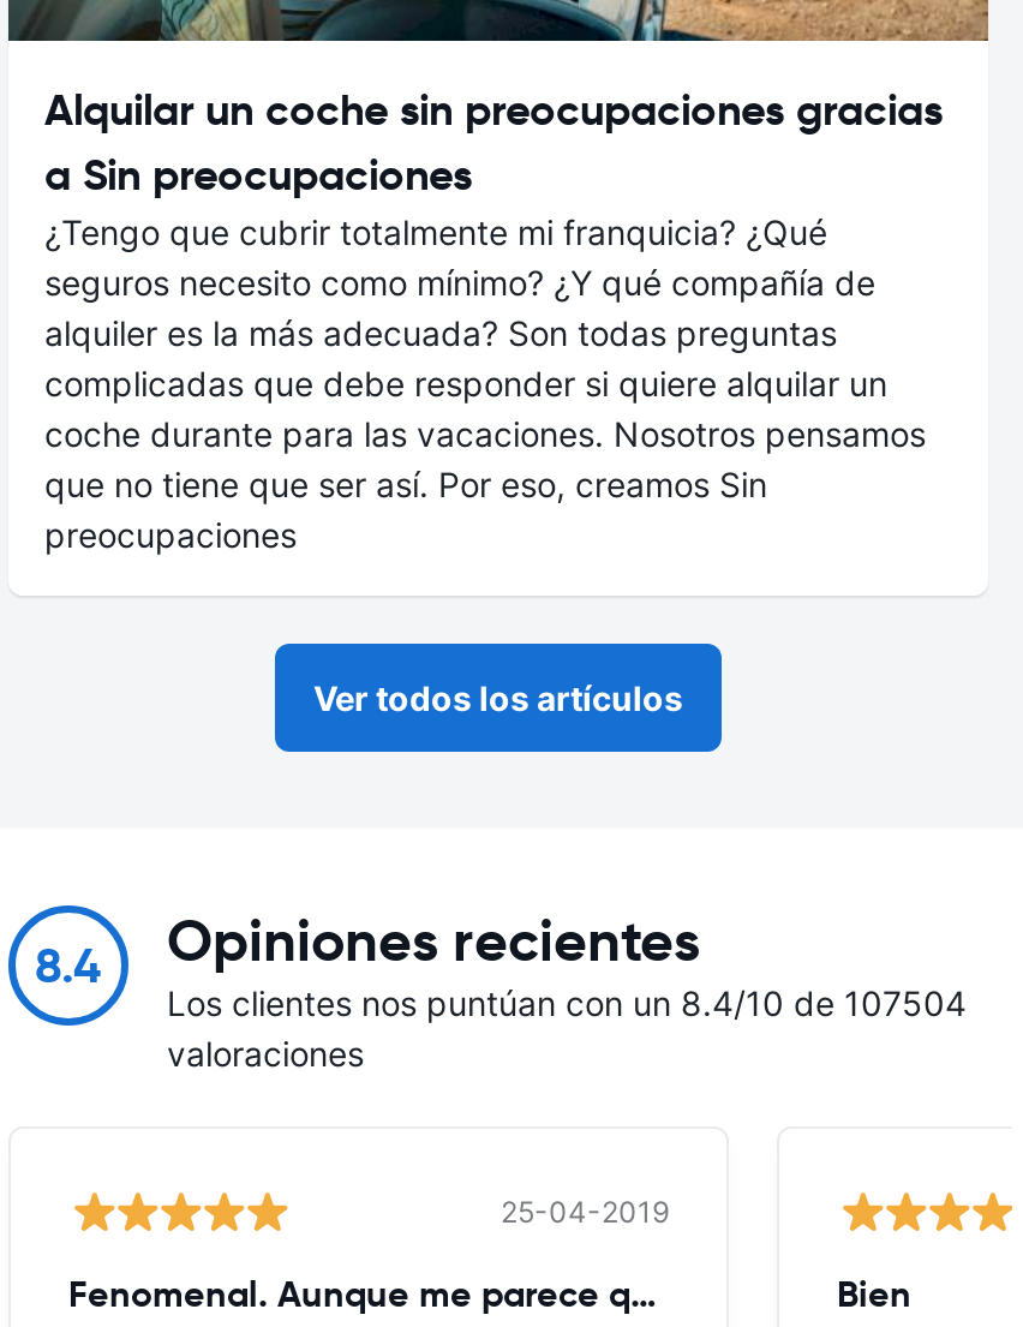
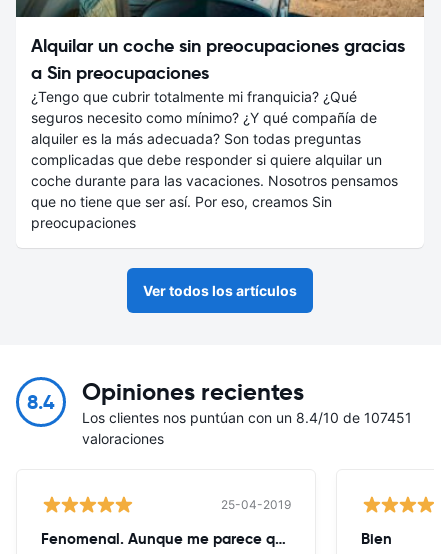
[167,982,967,1023] Los clientes nos puntúan con un 8.4/10 de 107504 -> [82,409,412,426] Los clientes nos puntúan con un 8.4/10 de 107451

